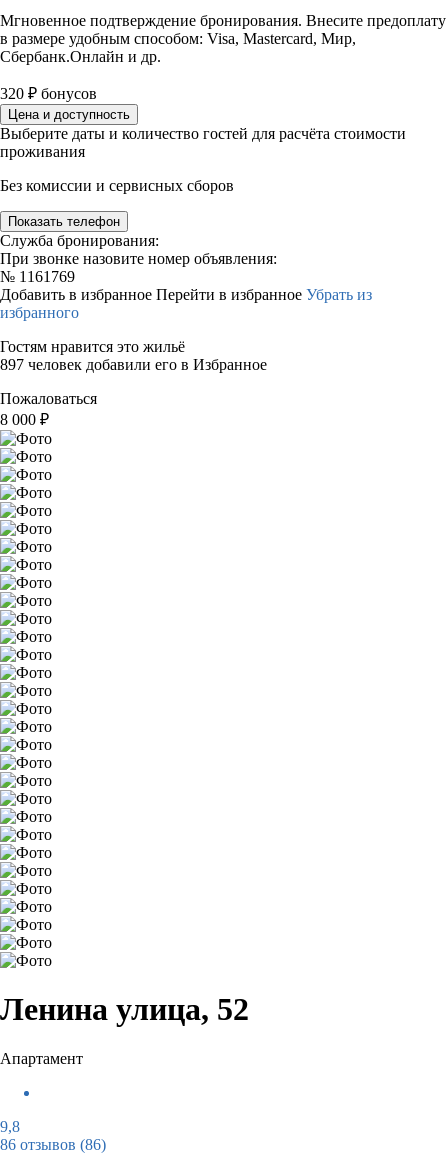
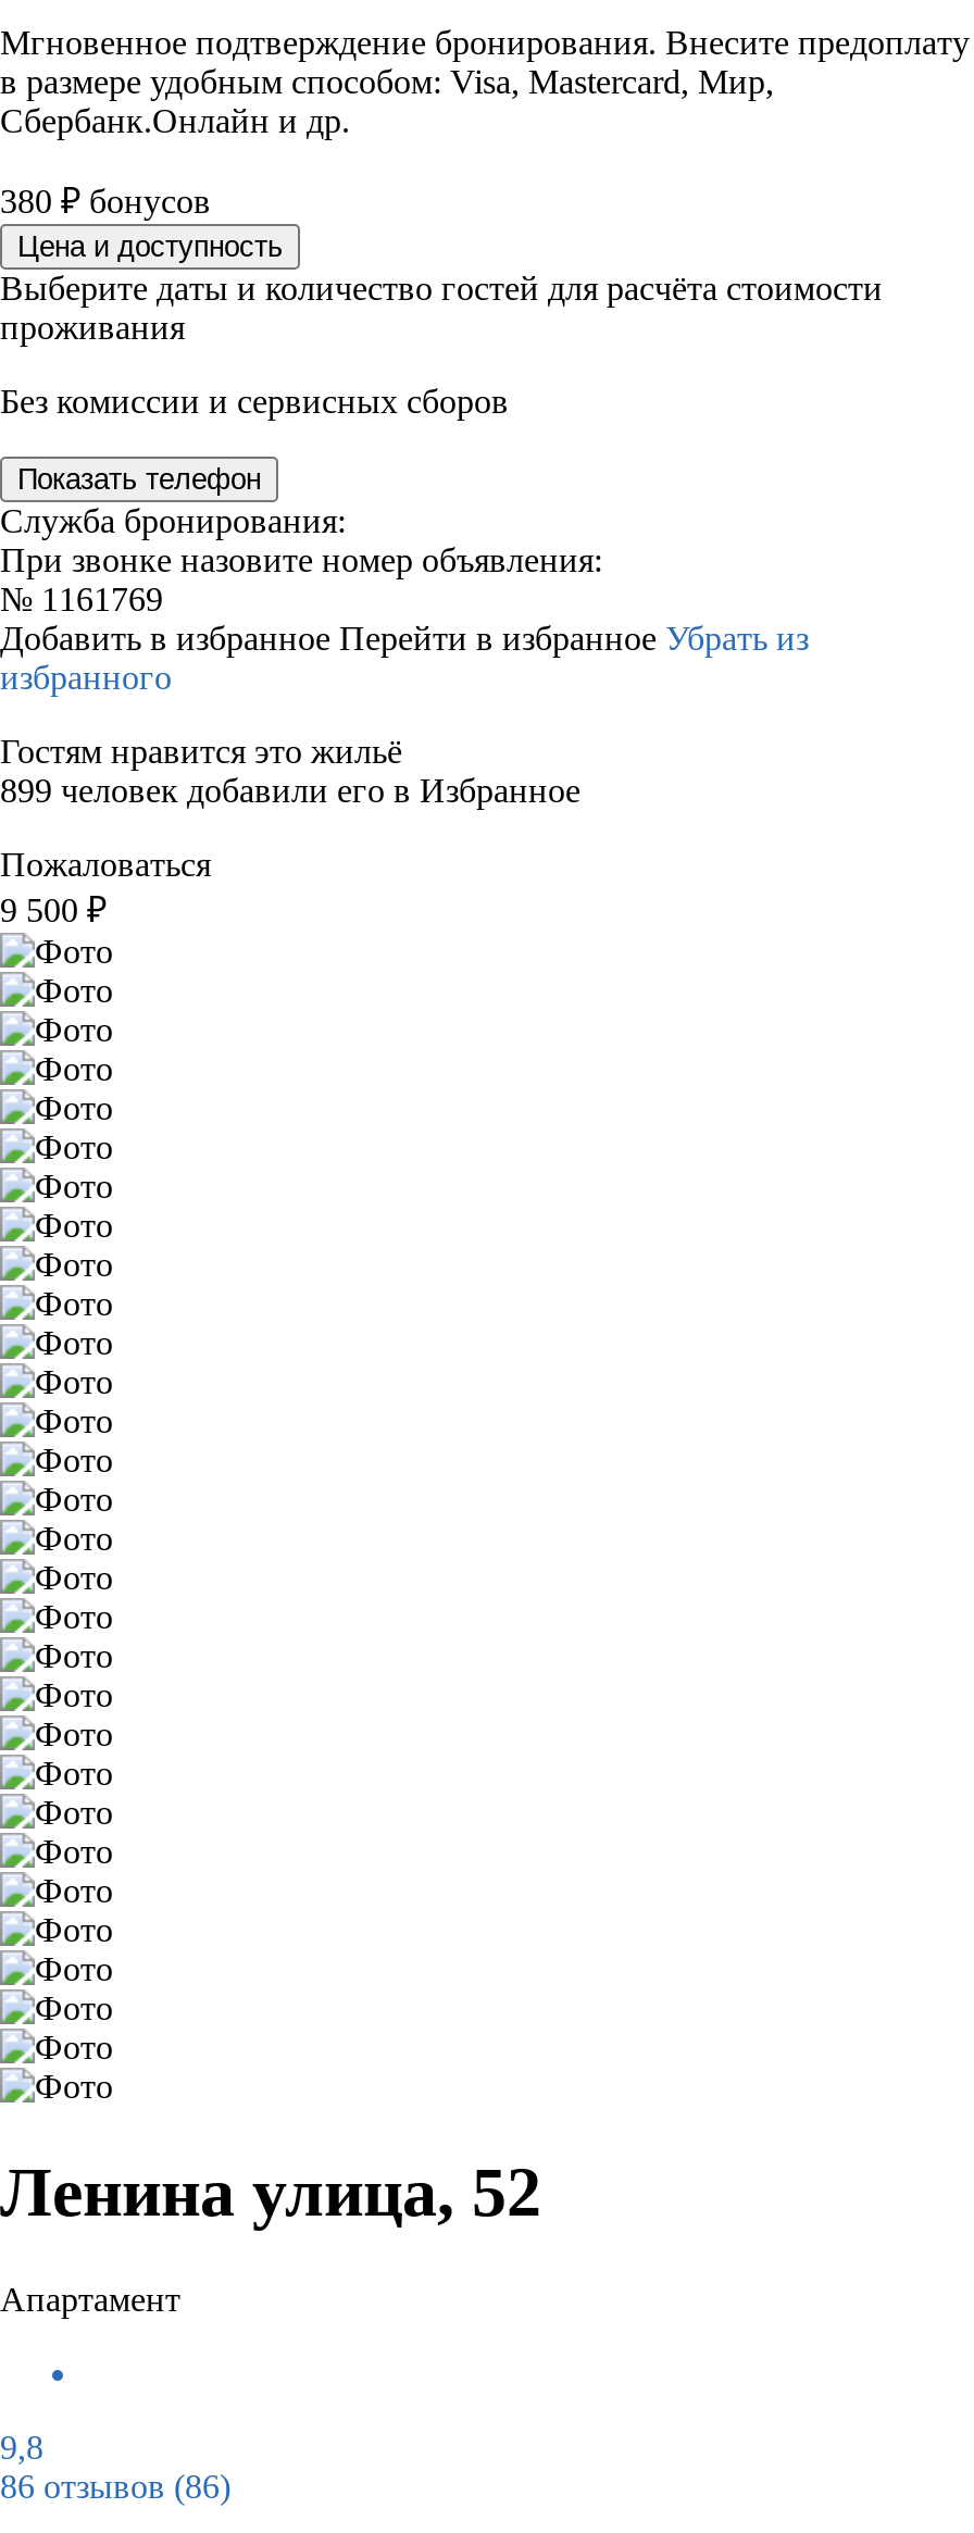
[0,85,97,102] 320 ₽ бонусов -> [0,183,211,220] 380 ₽ бонусов
[0,356,267,373] 897 человек добавили его в Избранное -> [0,772,580,809] 899 человек добавили его в Избранное
[0,411,49,428] 8 000 ₽ -> [0,891,107,928] 9 500 ₽

